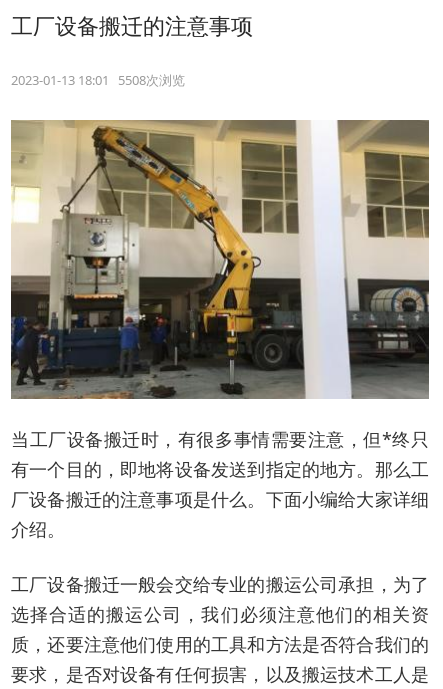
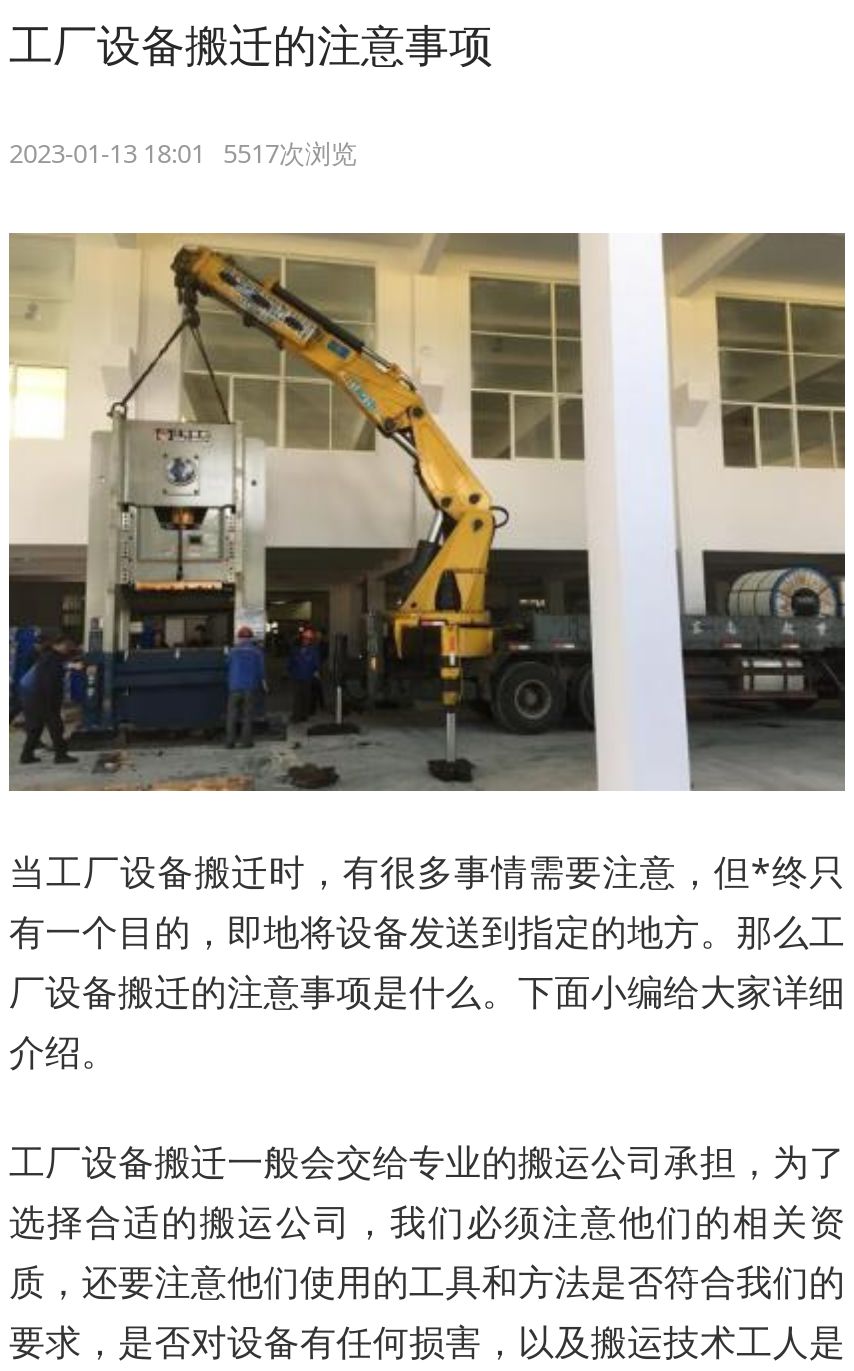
[11,71,185,89] 2023-01-13 18:01 5508次浏览 -> [9,135,357,171] 2023-01-13 18:01 5517次浏览

